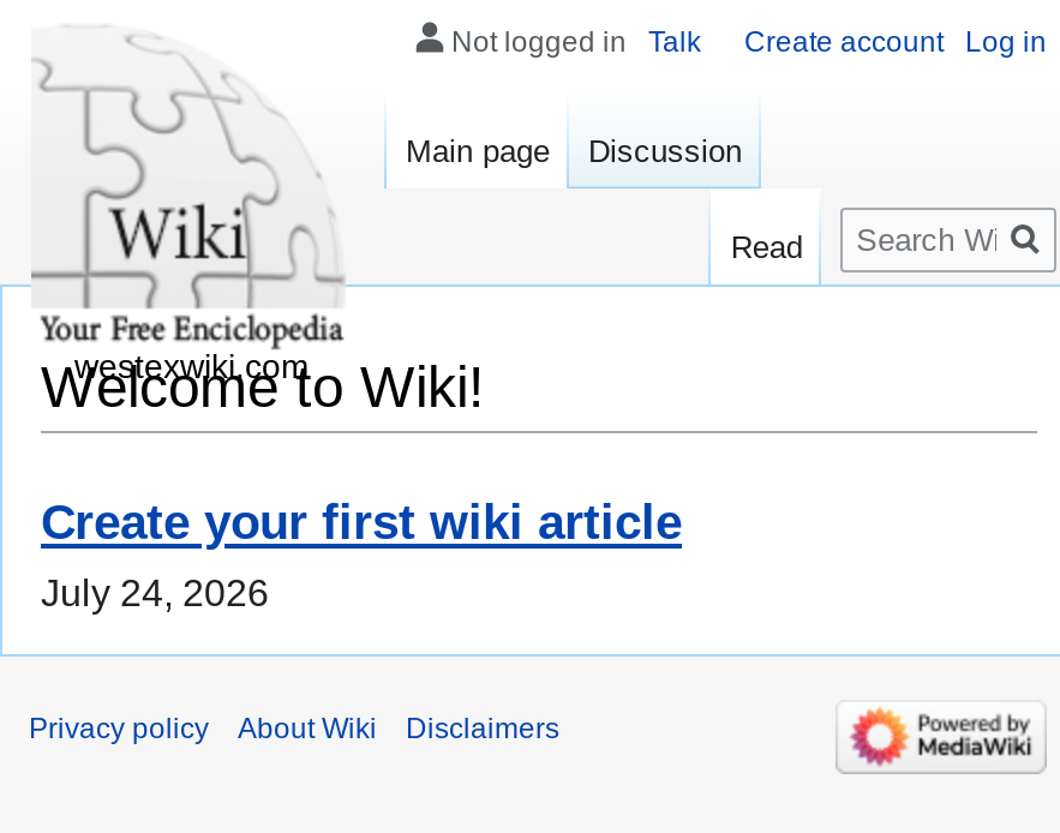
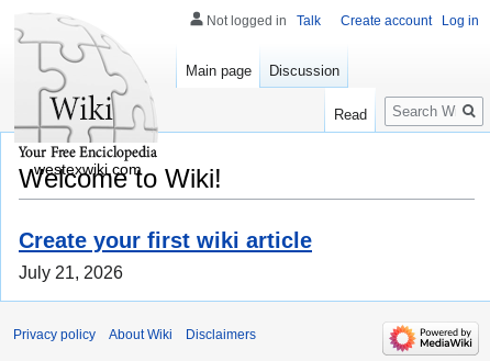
[41,573,269,614] July 24, 2026 -> [19,264,123,282] July 21, 2026

